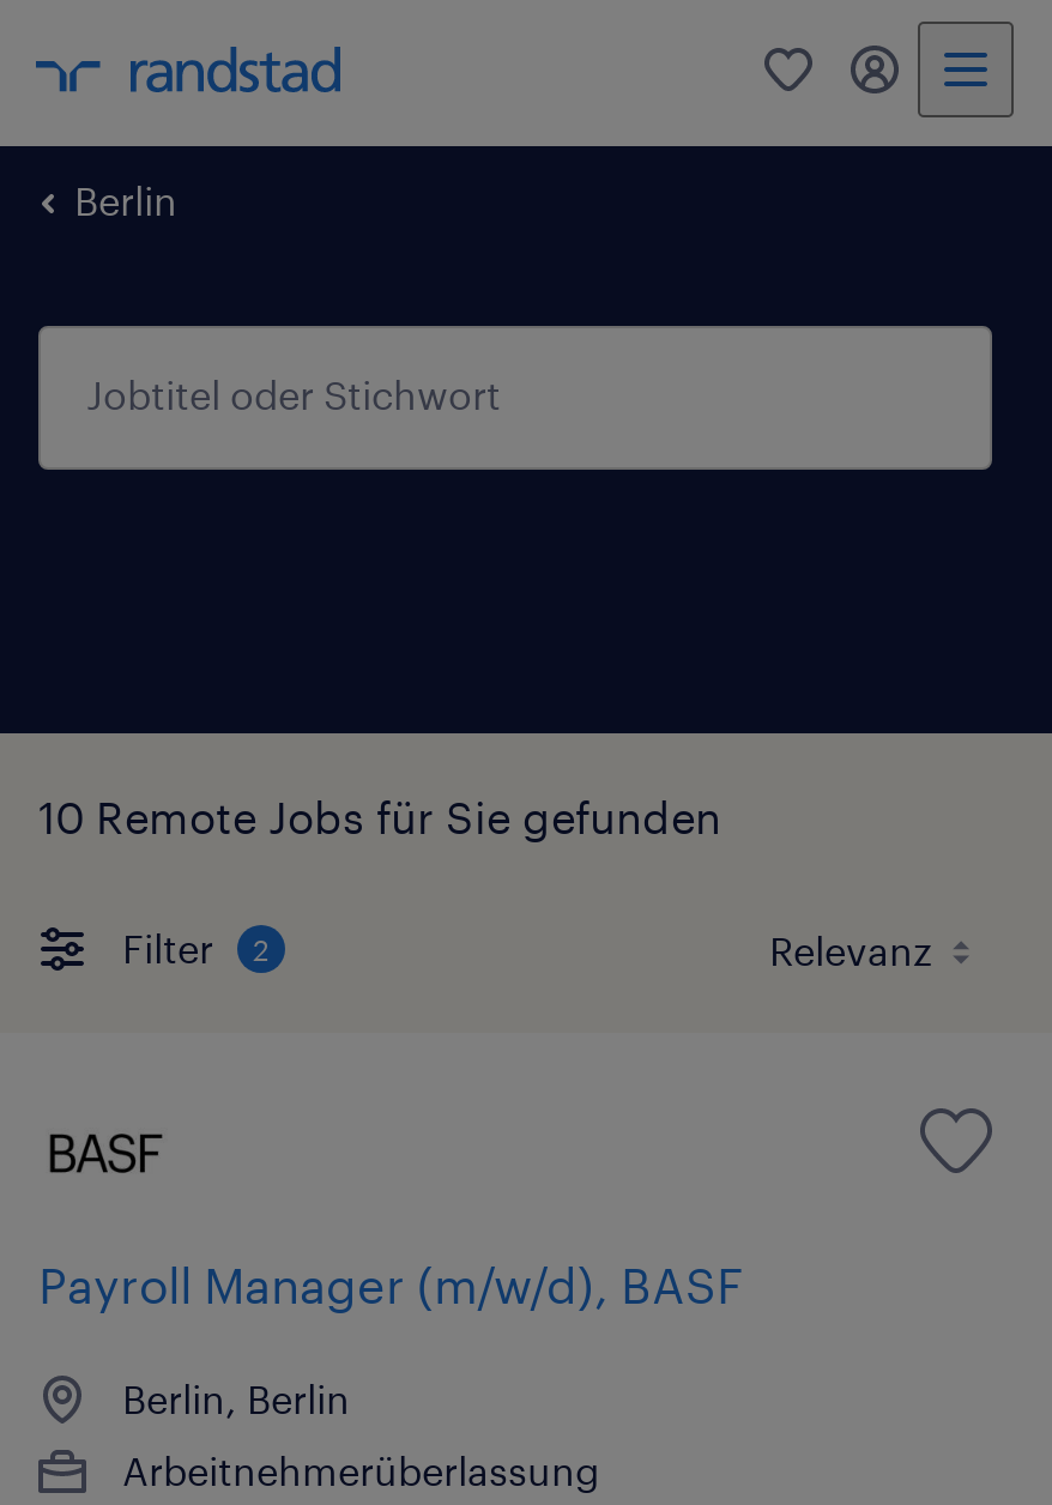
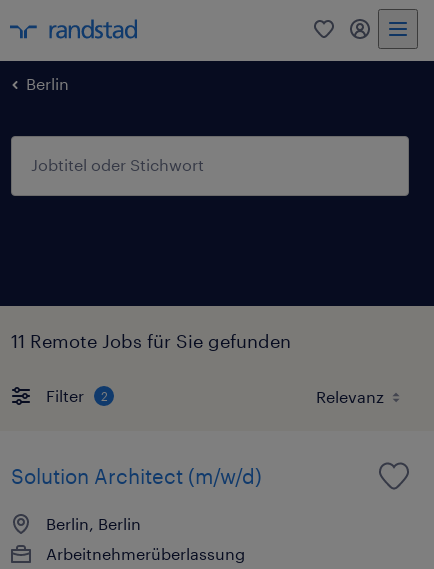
[38,791,721,844] 10 Remote Jobs für Sie gefunden -> [11,330,291,352] 11 Remote Jobs für Sie gefunden
[38,1256,743,1313] Payroll Manager (m/w/d), BASF -> [11,464,262,488] Solution Architect (m/w/d)

